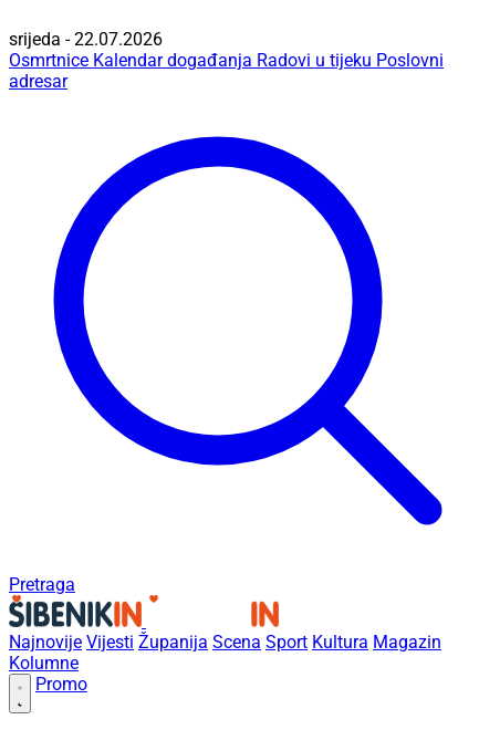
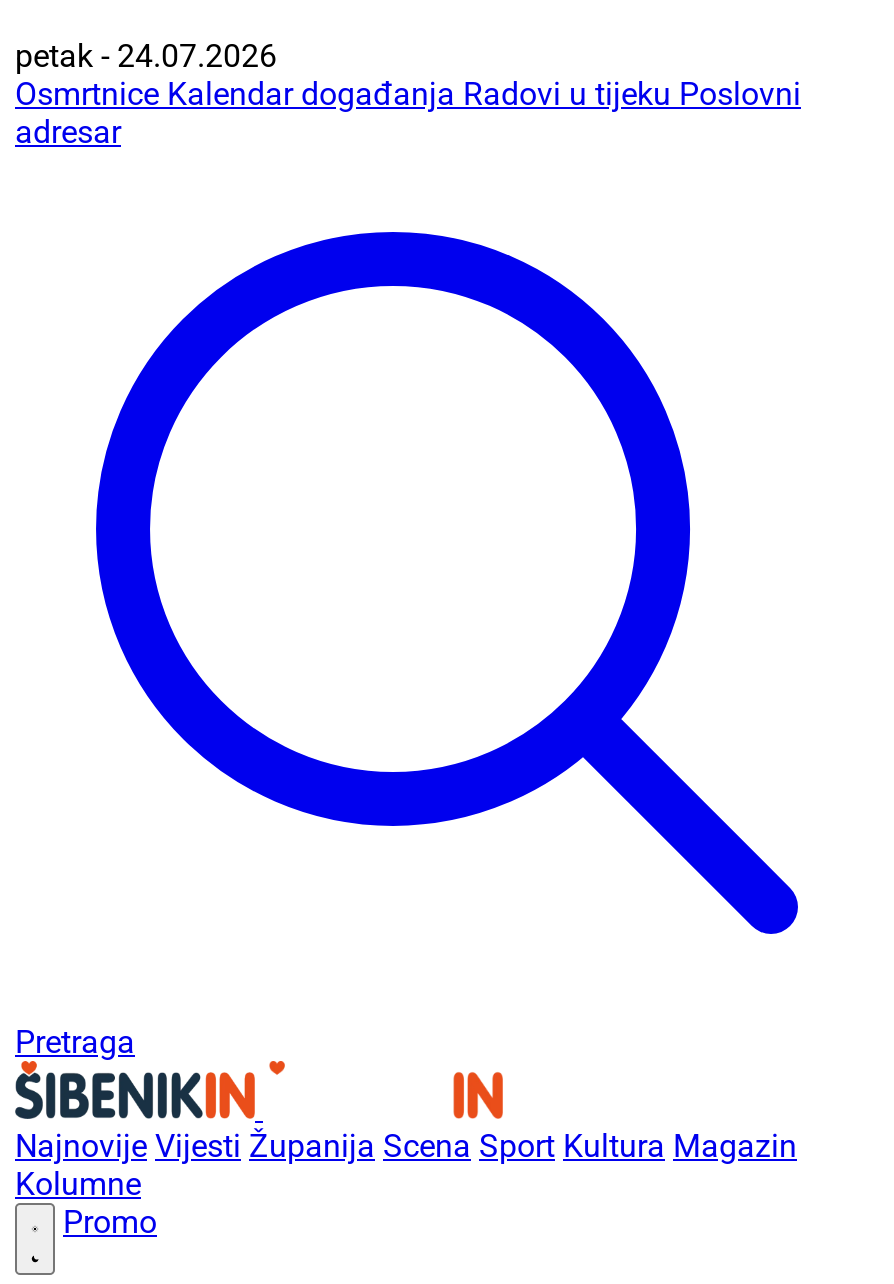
[9,29,163,50] srijeda - 22.07.2026 -> [15,37,277,75] petak - 24.07.2026

